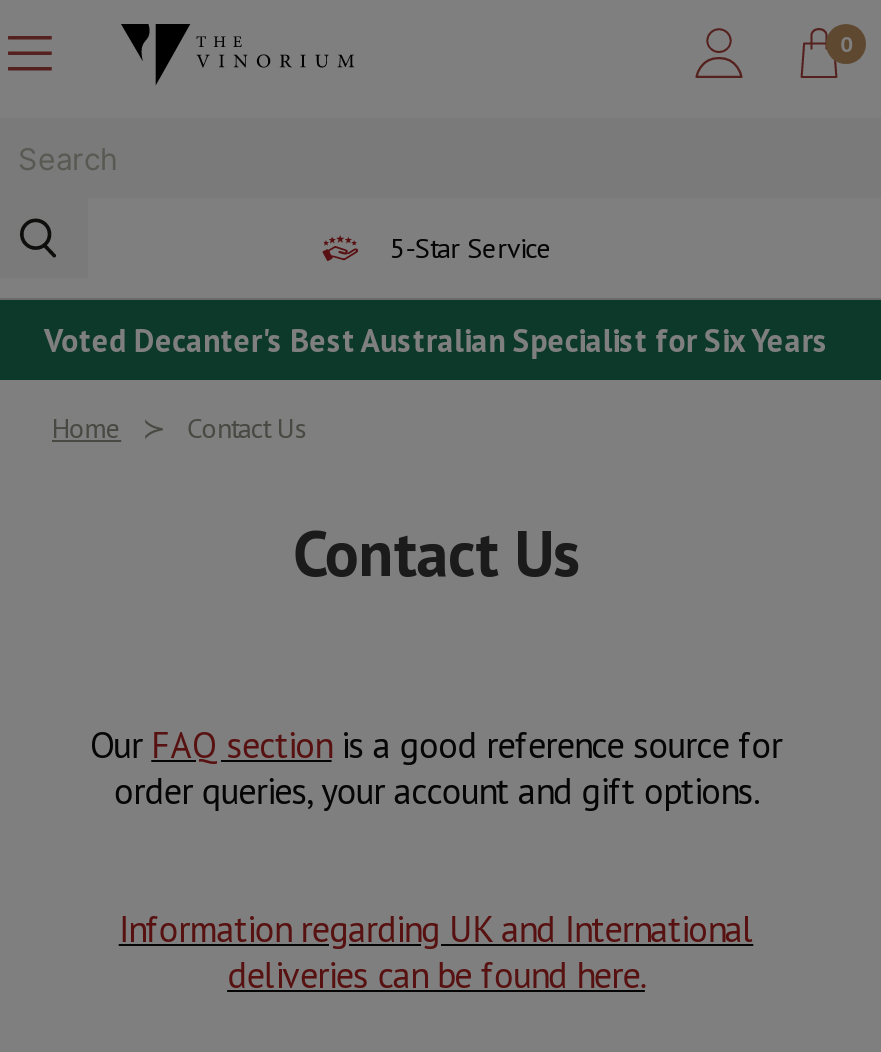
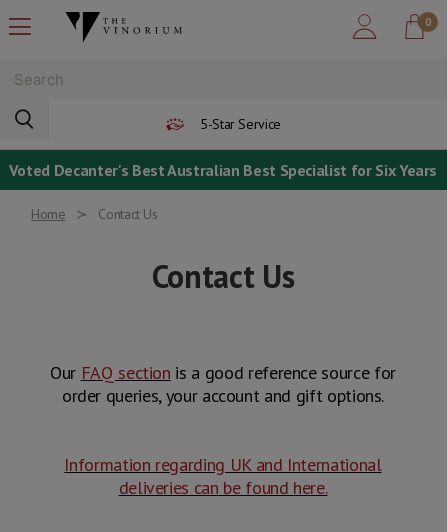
[44,320,828,360] Voted Decanter's Best Australian Specialist for Six Years -> [9,160,437,180] Voted Decanter's Best Australian Best Specialist for Six Years

